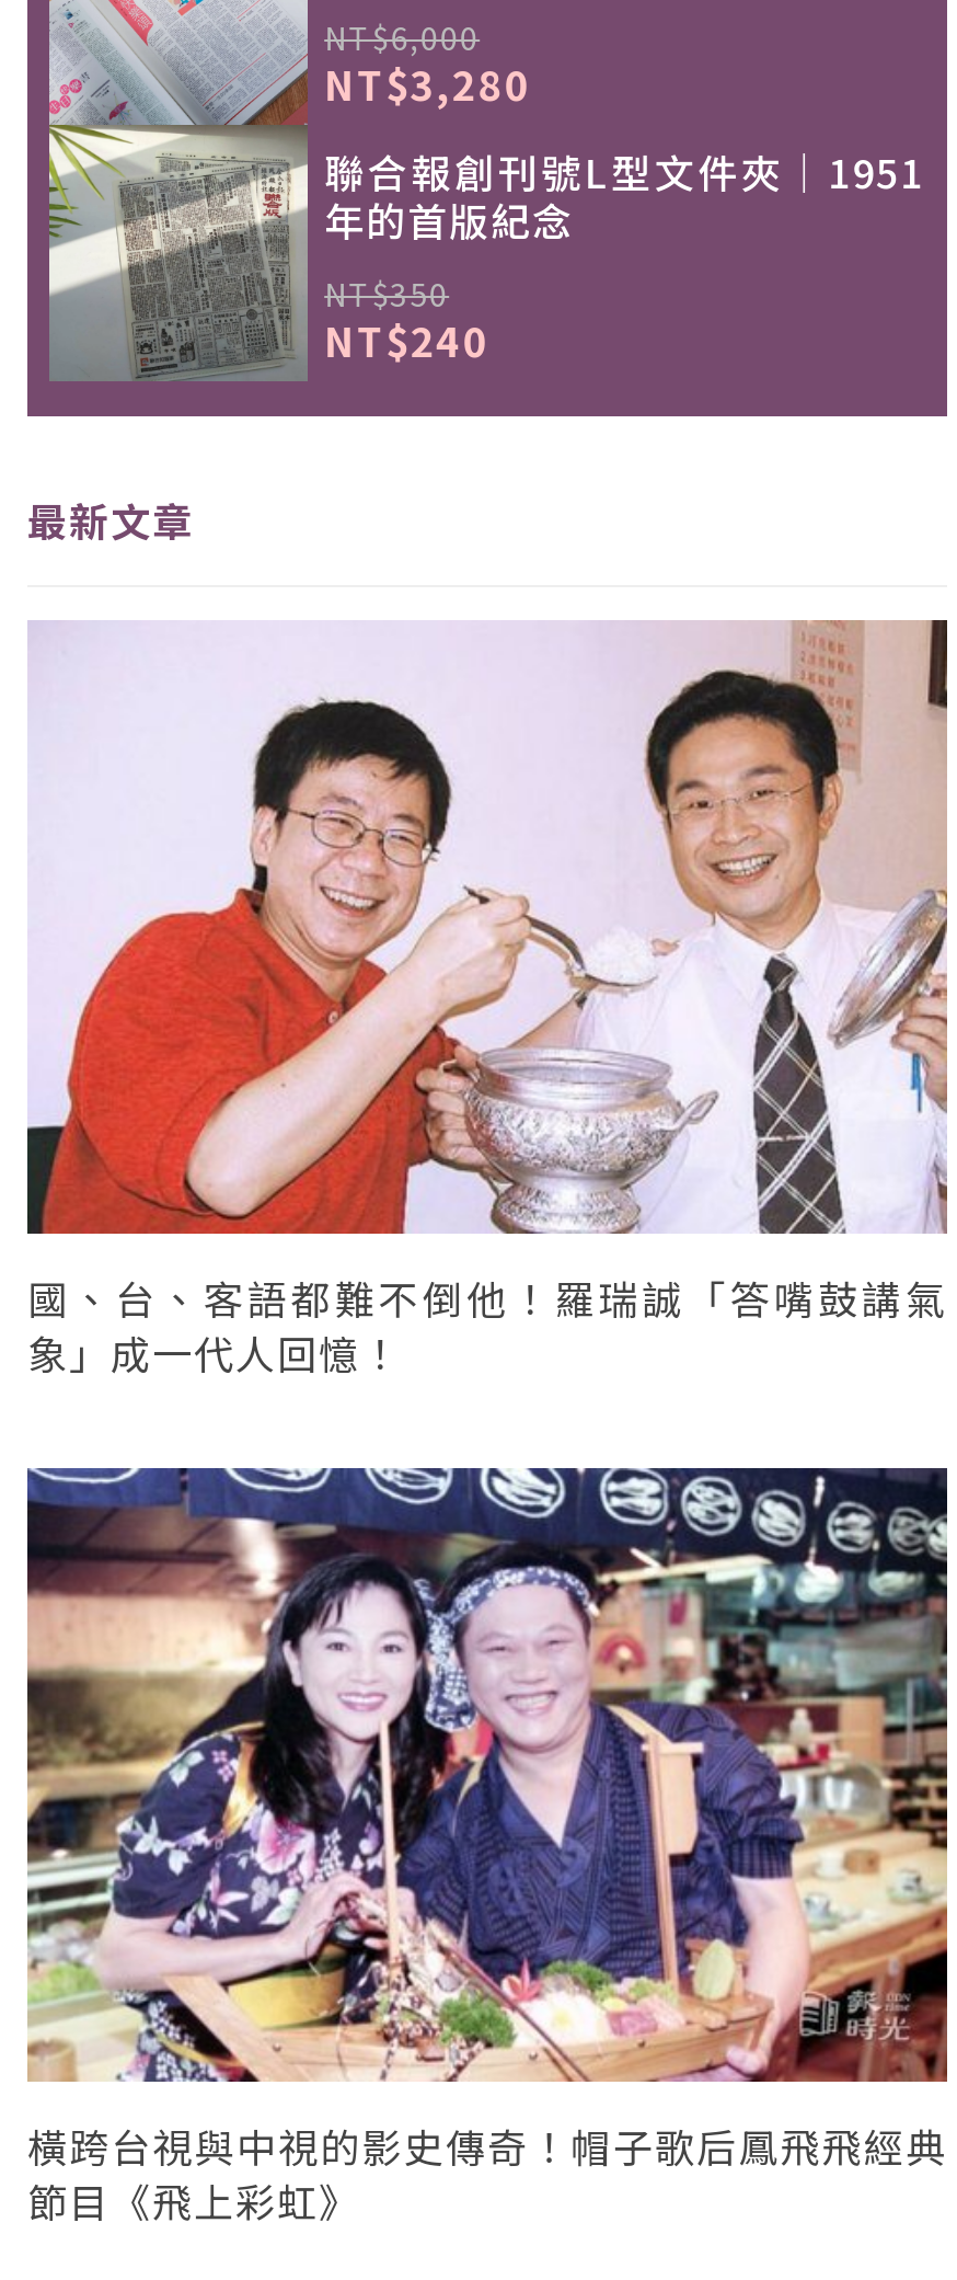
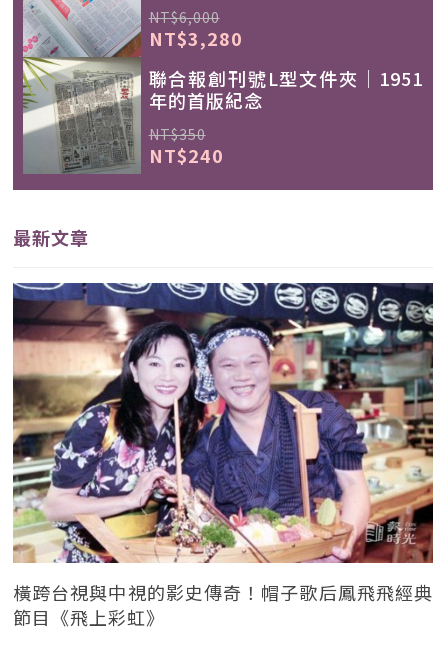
[27,620,947,1381] [image] | 國、台、客語都難不倒他！羅瑞誠「答嘴鼓講氣 | 象」成一代人回憶！ -> none

